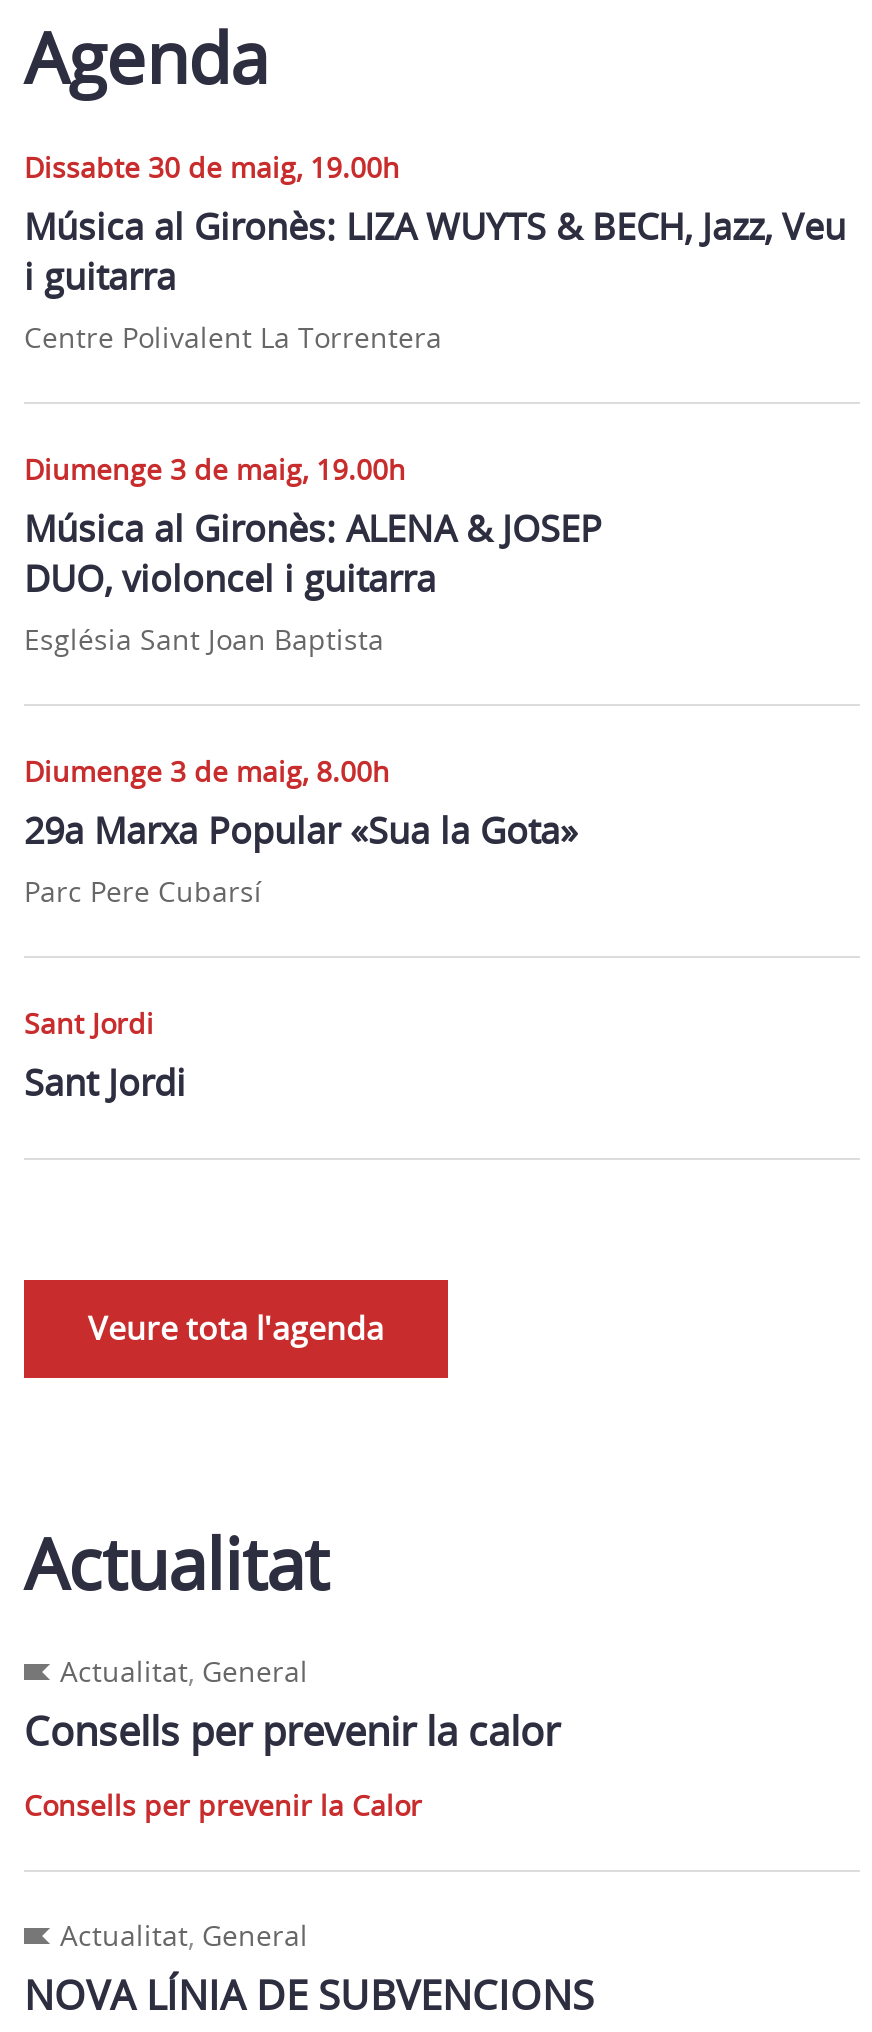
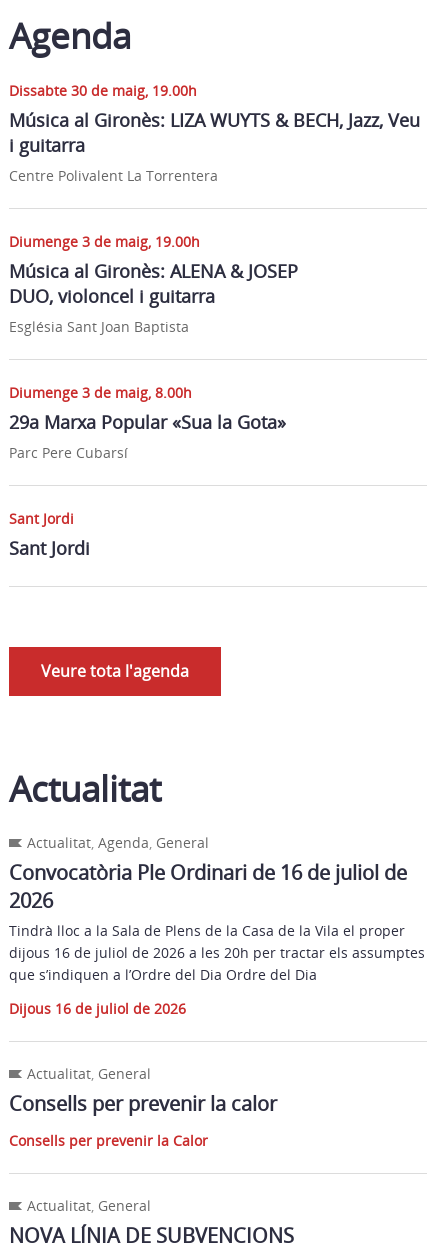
none -> [9,833,425,1018] Actualitat, Agenda, General | Convocatòria Ple Ordinari de 16 de juliol de | 2026 | Tindrà lloc a la Sala de Plens de la Casa de la Vila el proper | dijous 16 de juliol de 2026 a les 20h per tractar els assumptes | que s’indiquen a l’Ordre del Dia Ordre del Dia | Dijous 16 de juliol de 2026

